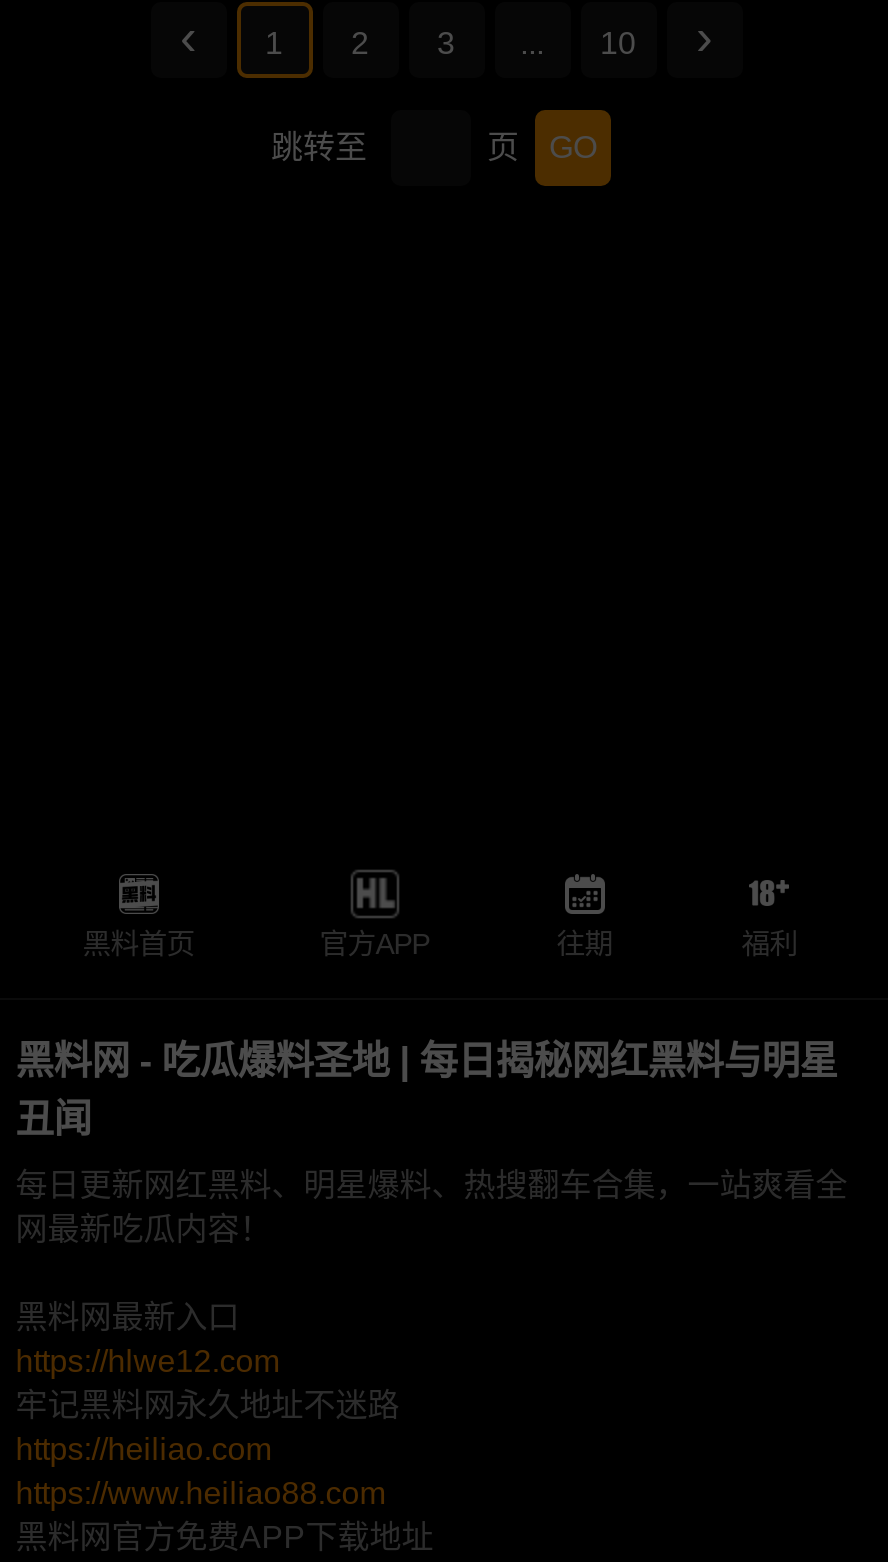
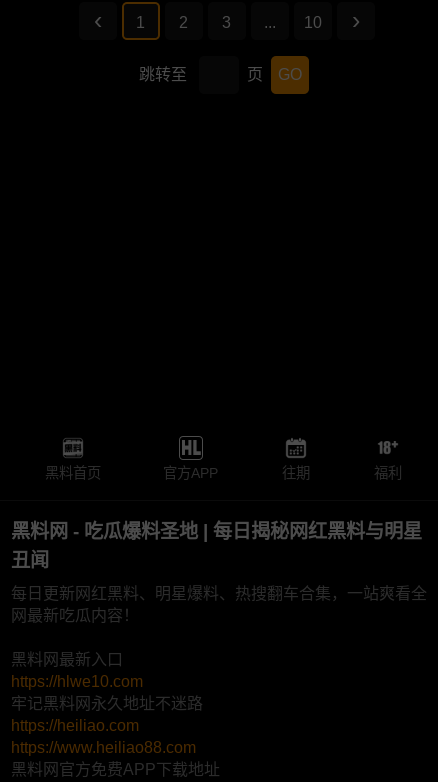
[15,1345,279,1379] https://hlwe12.com -> [11,673,143,690] https://hlwe10.com

